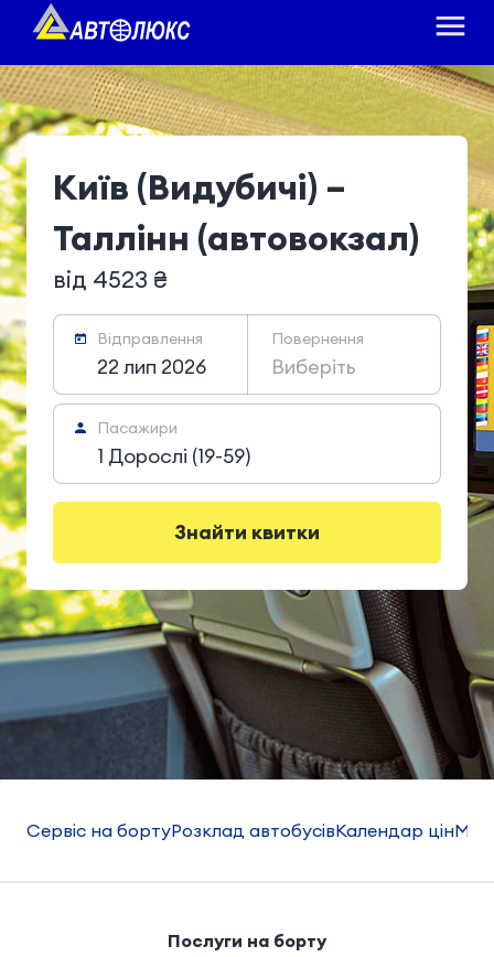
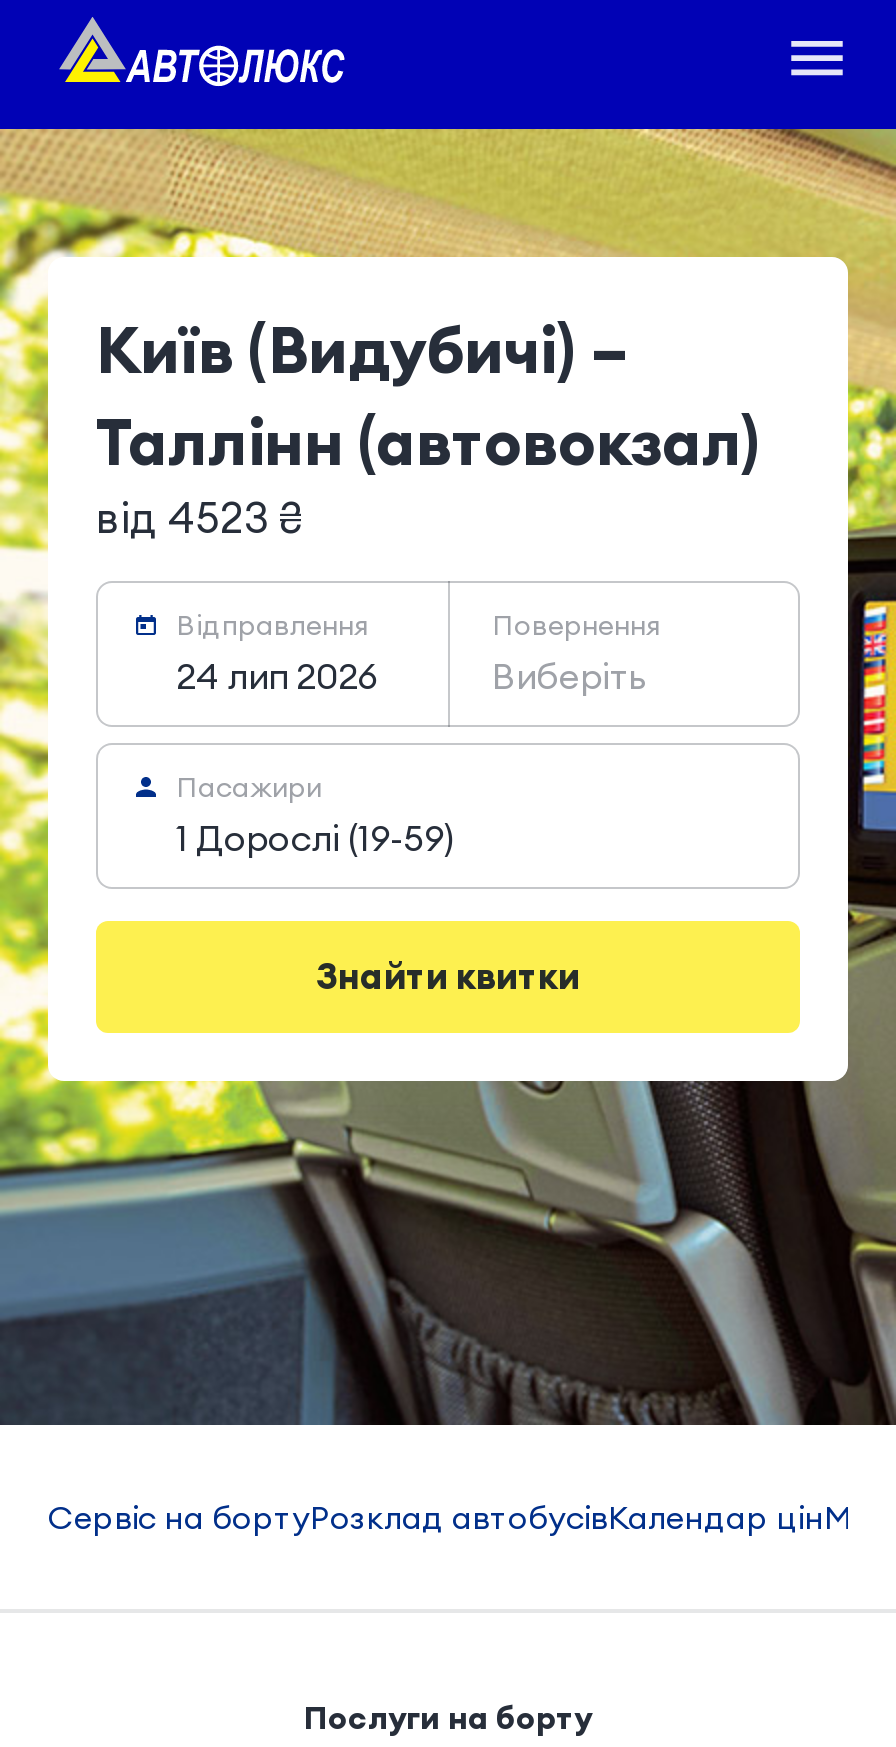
[97,354,206,379] 22 лип 2026 -> [176,653,378,699] 24 лип 2026

